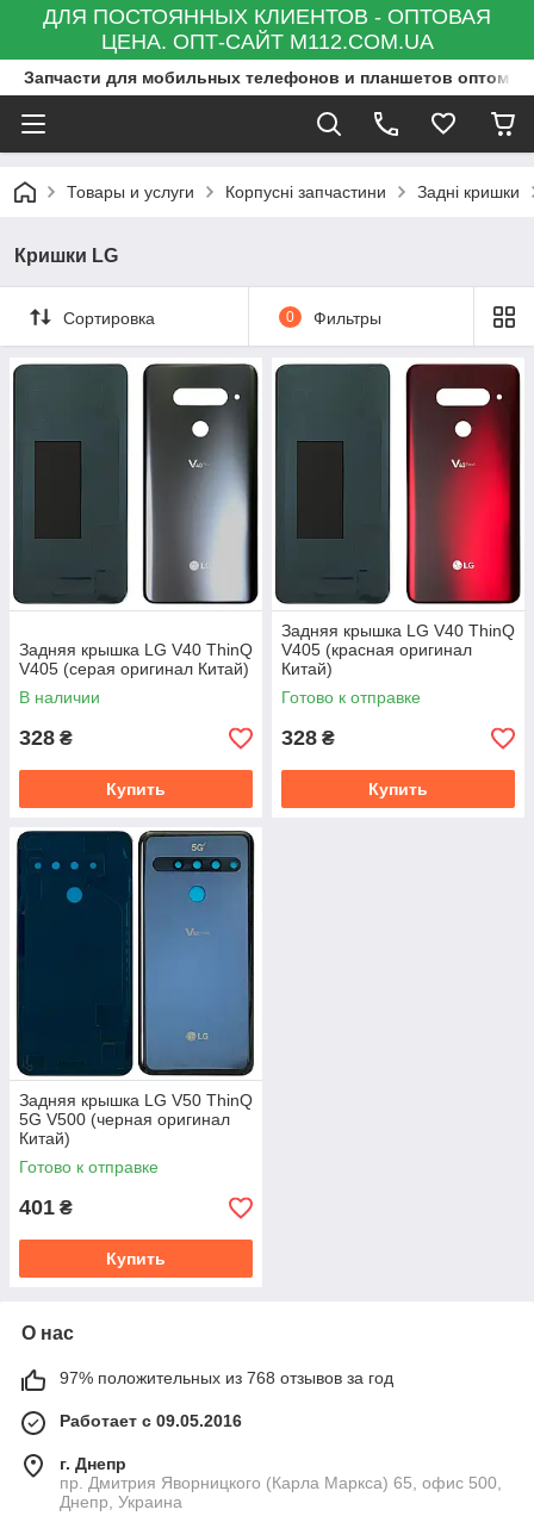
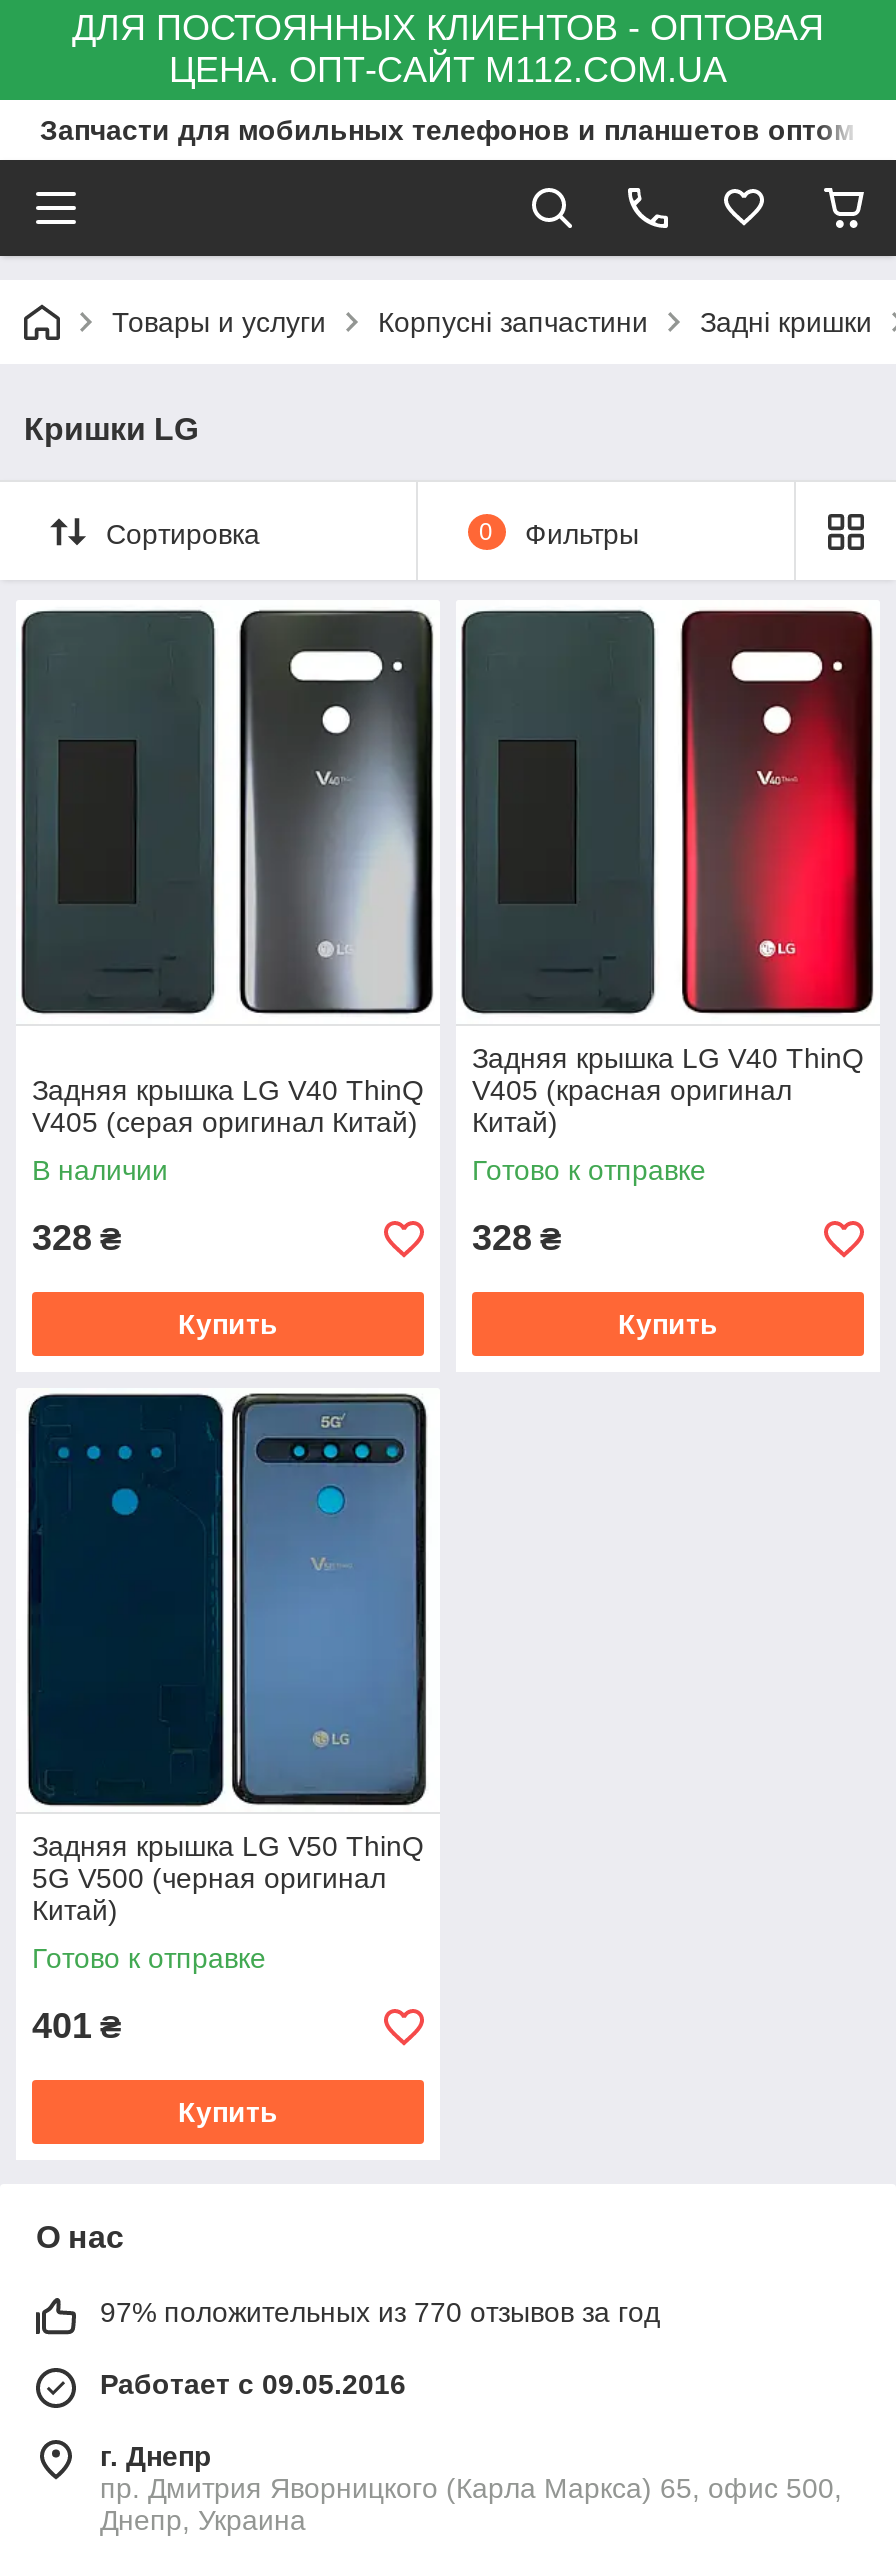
[60,1368,393,1387] 97% положительных из 768 отзывов за год -> [100,2296,660,2328] 97% положительных из 770 отзывов за год

